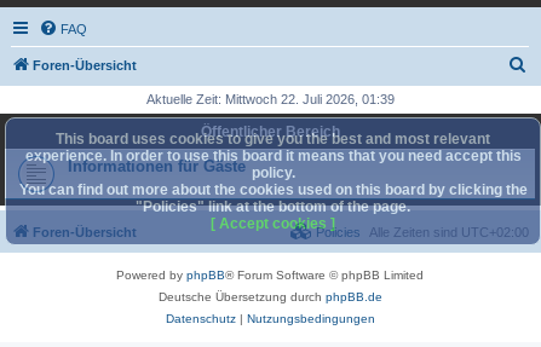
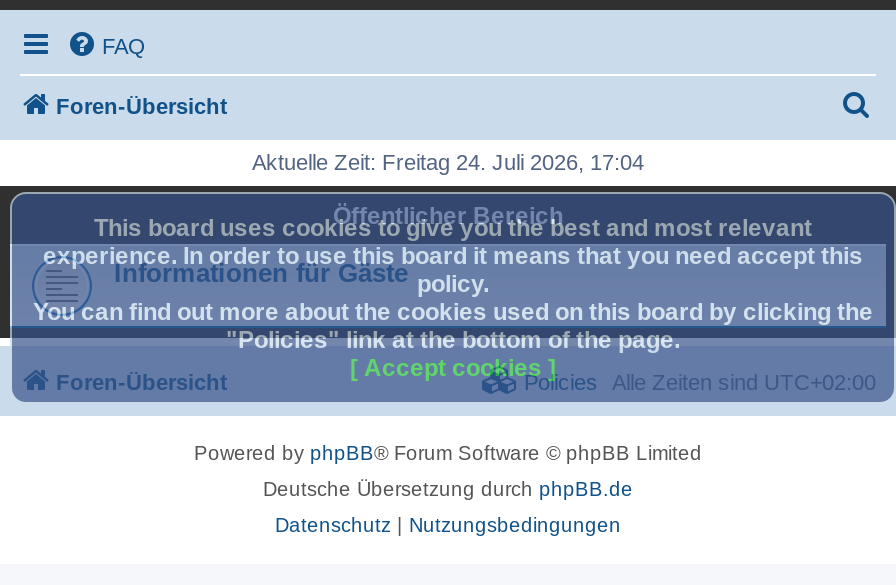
[146,92,394,106] Aktuelle Zeit: Mittwoch 22. Juli 2026, 01:39 -> [252,150,644,174] Aktuelle Zeit: Freitag 24. Juli 2026, 17:04

